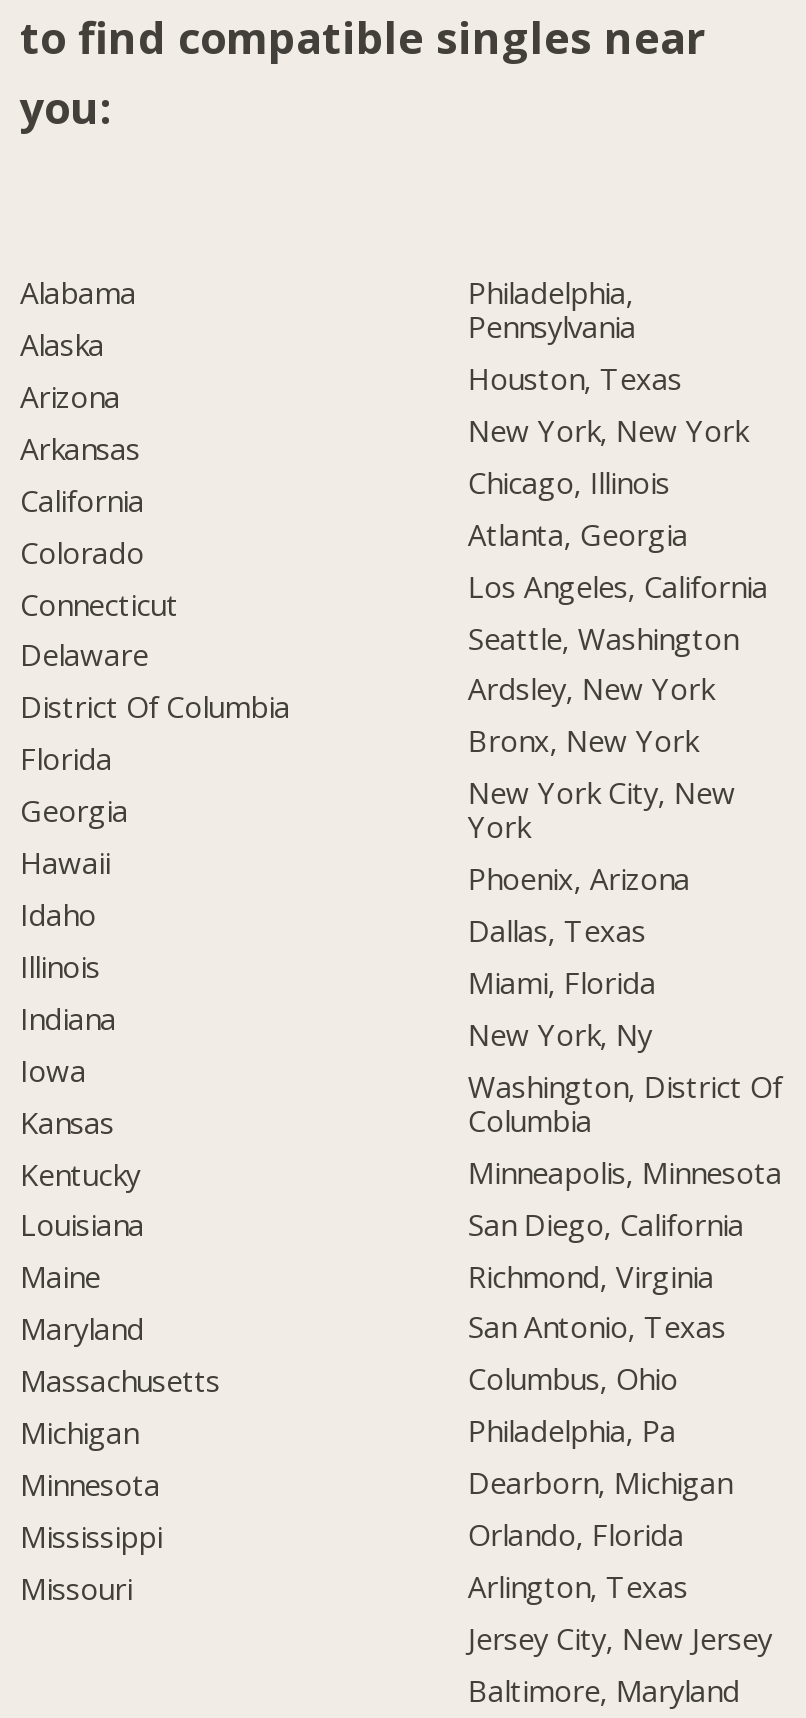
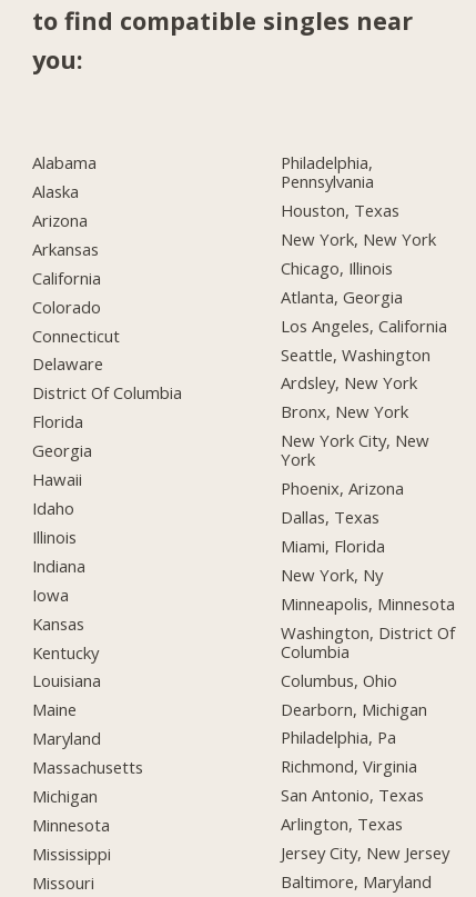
moved [468,1066,782,1140] -> [281,621,455,662]: Washington, District Of | Columbia
moved [468,1151,782,1191] -> [281,592,455,614]: Minneapolis, Minnesota
[468,1203,744,1243] San Diego, California -> none
moved [468,1255,726,1347] -> [281,755,424,806]: Richmond, Virginia | San Antonio, Texas
moved [468,1359,732,1502] -> [281,669,428,749]: Columbus, Ohio | Dearborn, Michigan | Philadelphia, Pa
[468,1514,684,1554] Orlando, Florida -> none

